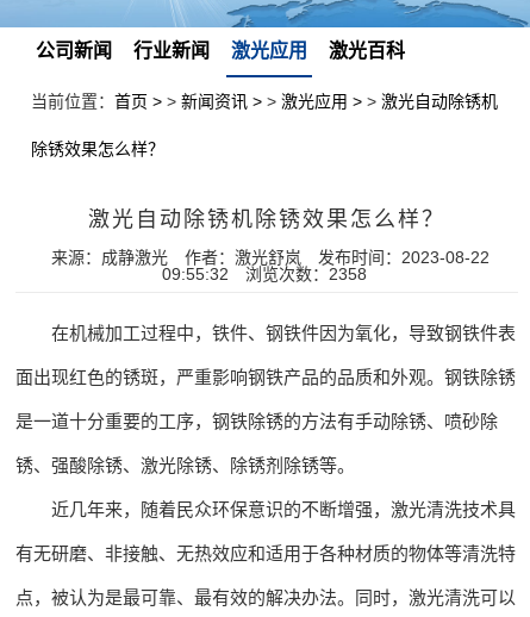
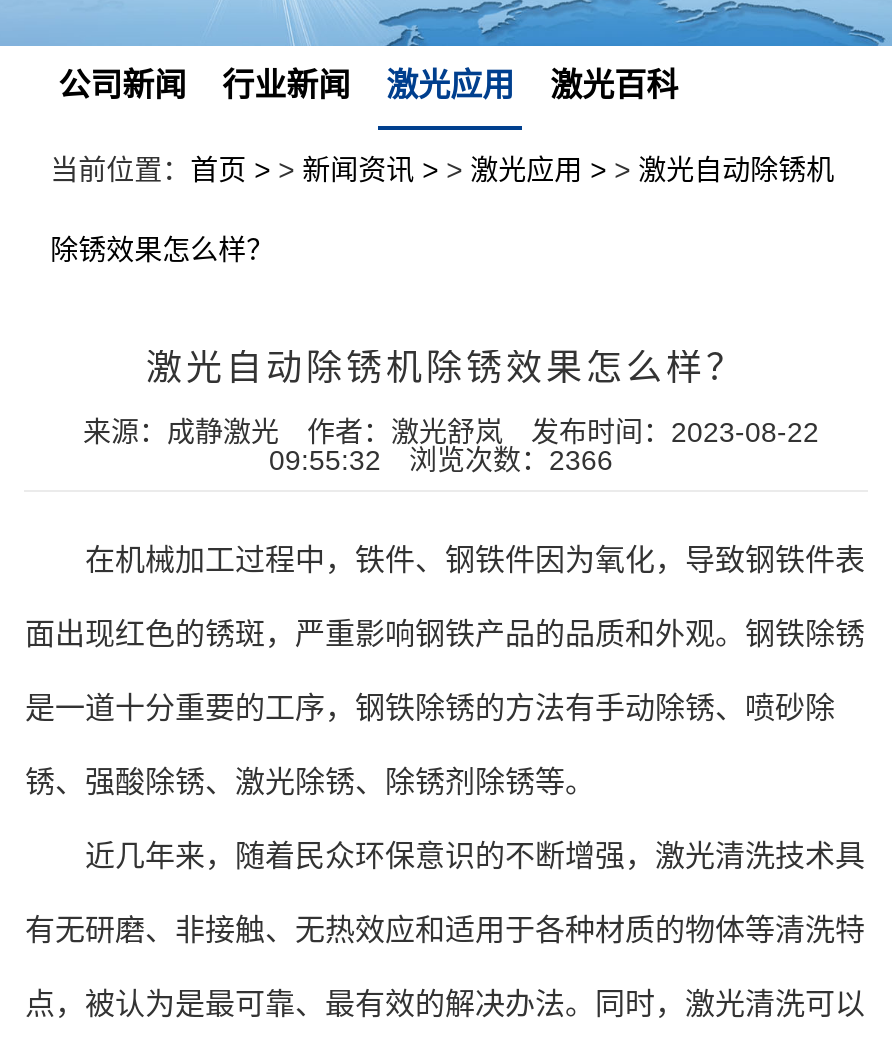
[161,264,366,283] 09:55:32 浏览次数：2358 -> [269,444,613,476] 09:55:32 浏览次数：2366

